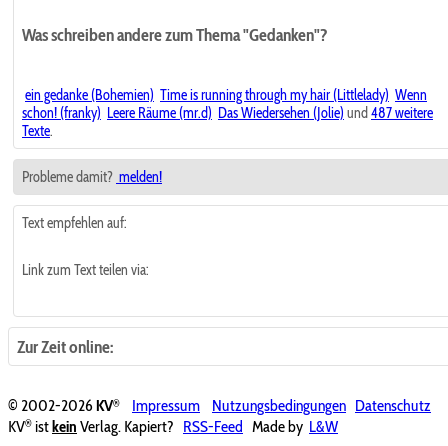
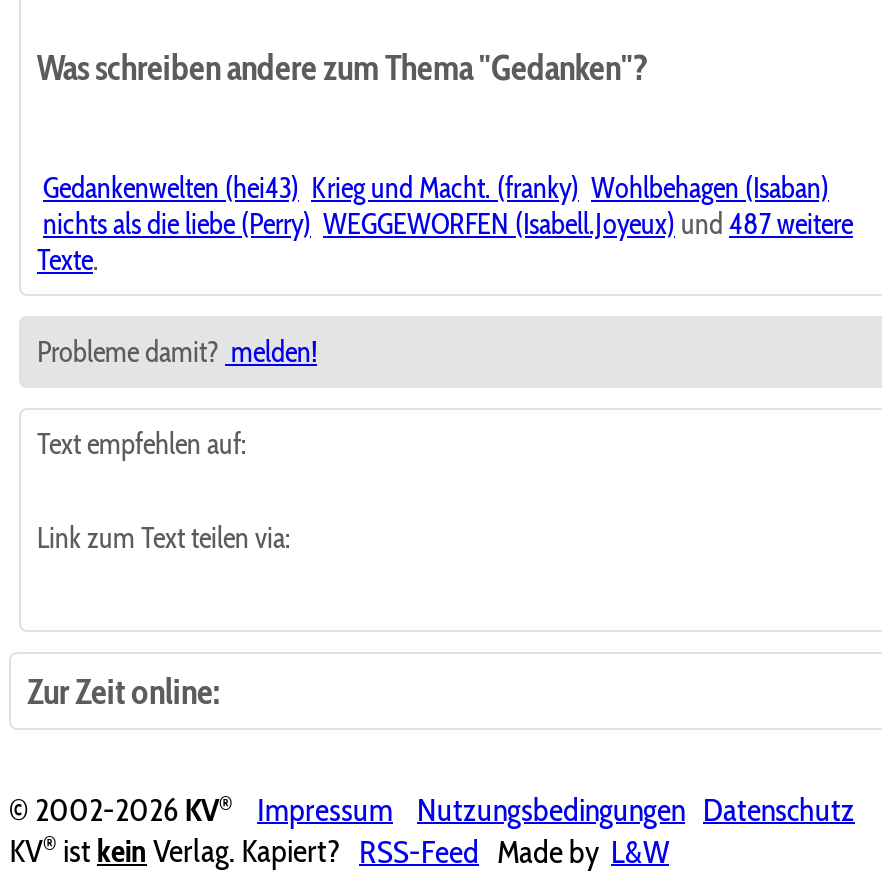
[22,86,433,122] ein gedanke (Bohemien) Time is running through my hair (Littlelady) Wenn | schon! (franky) Leere Räume (mr.d) Das Wiedersehen (Jolie) und 487 weitere -> [43,171,853,243] Gedankenwelten (hei43) Krieg und Macht. (franky) Wohlbehagen (Isaban) | nichts als die liebe (Perry) WEGGEWORFEN (Isabell.Joyeux) und 487 weitere

